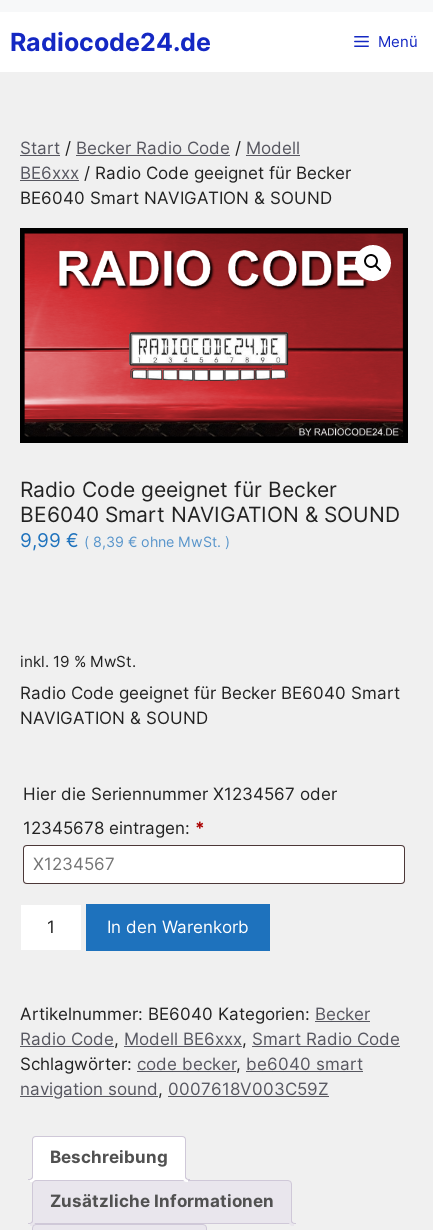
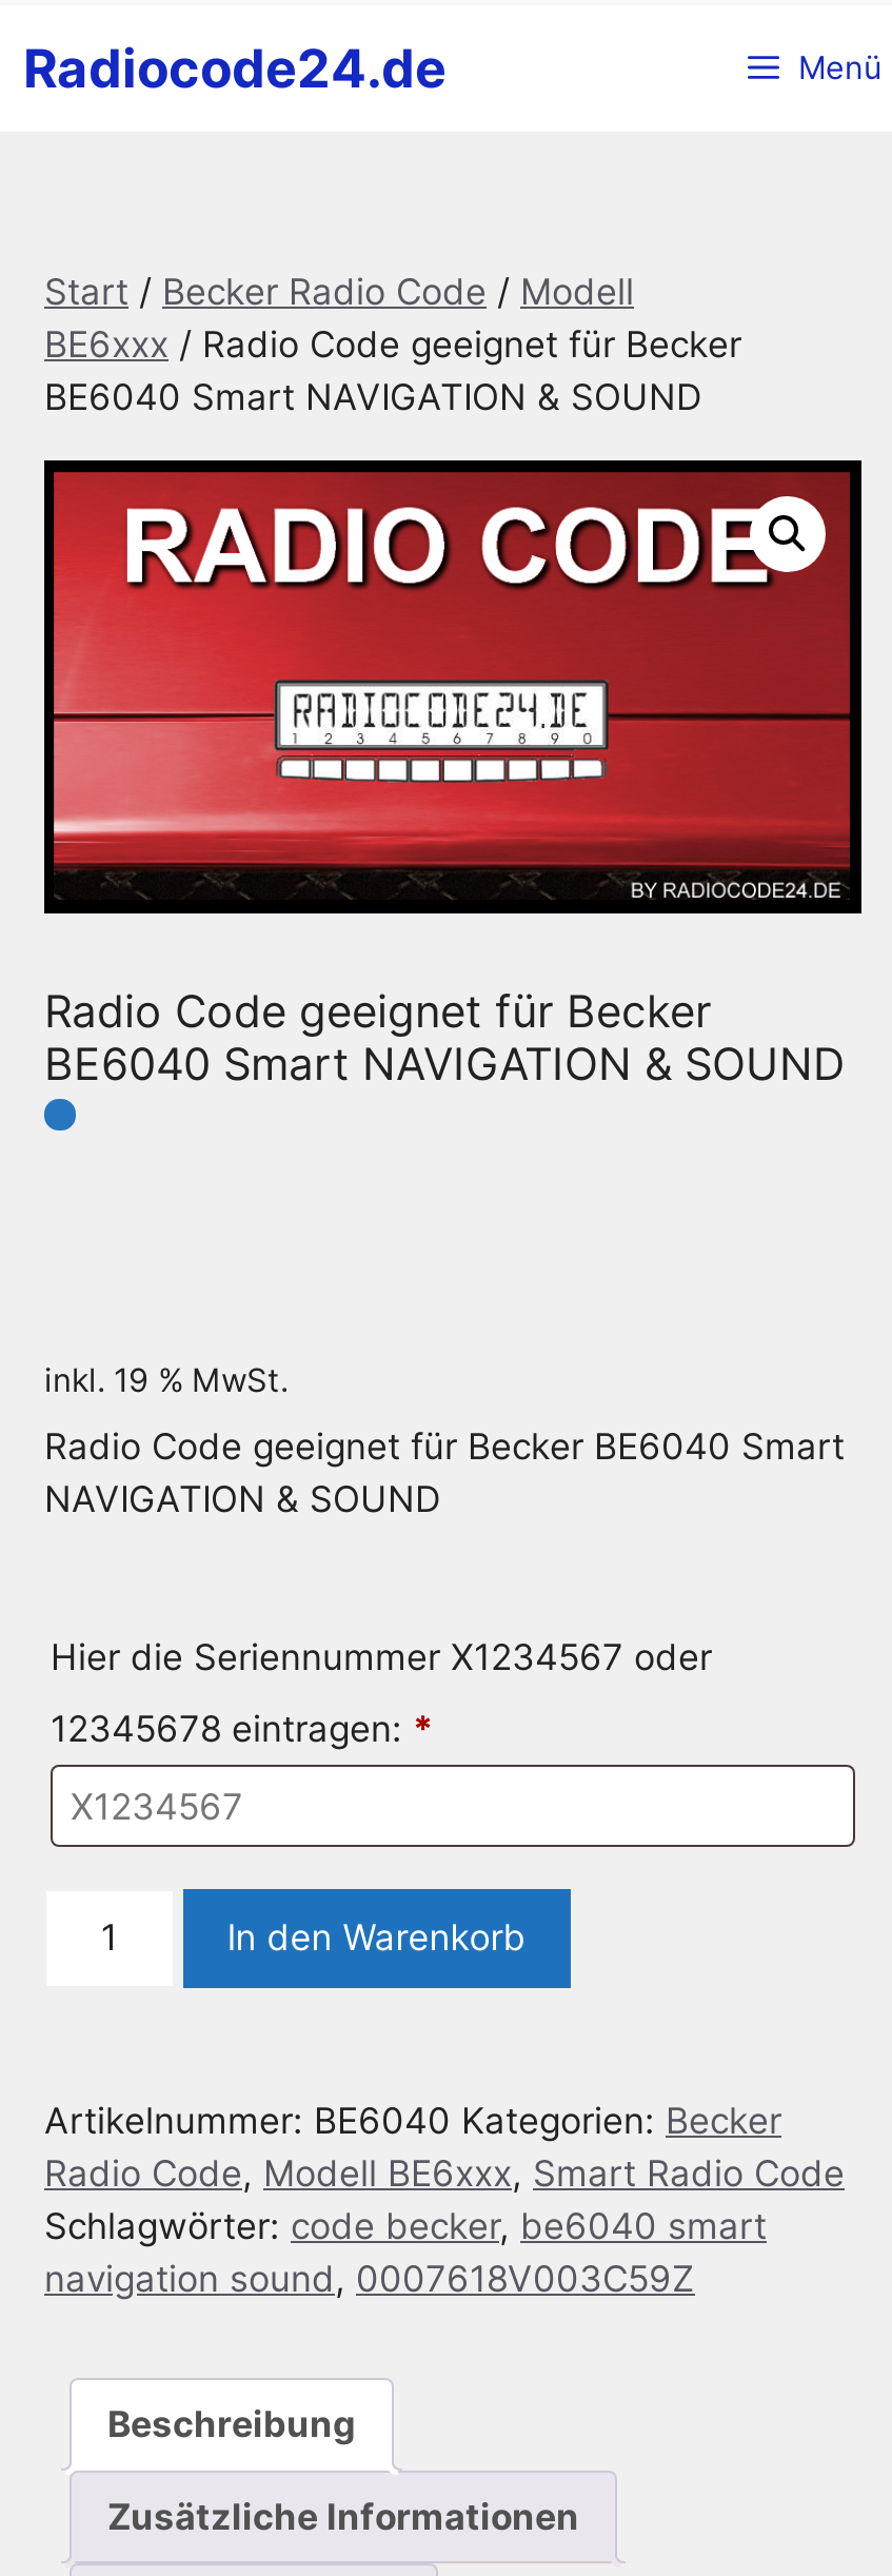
[20,529,230,552] 9,99 € (8,39 €ohne MwSt. ) -> none

